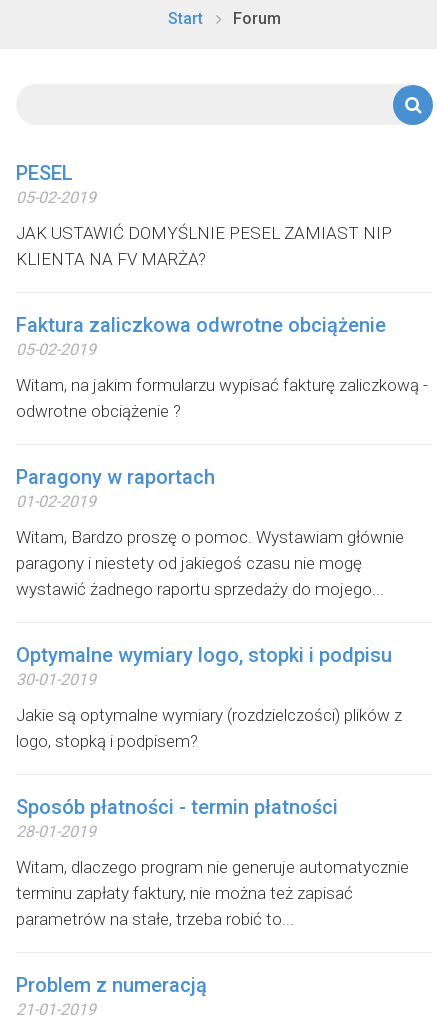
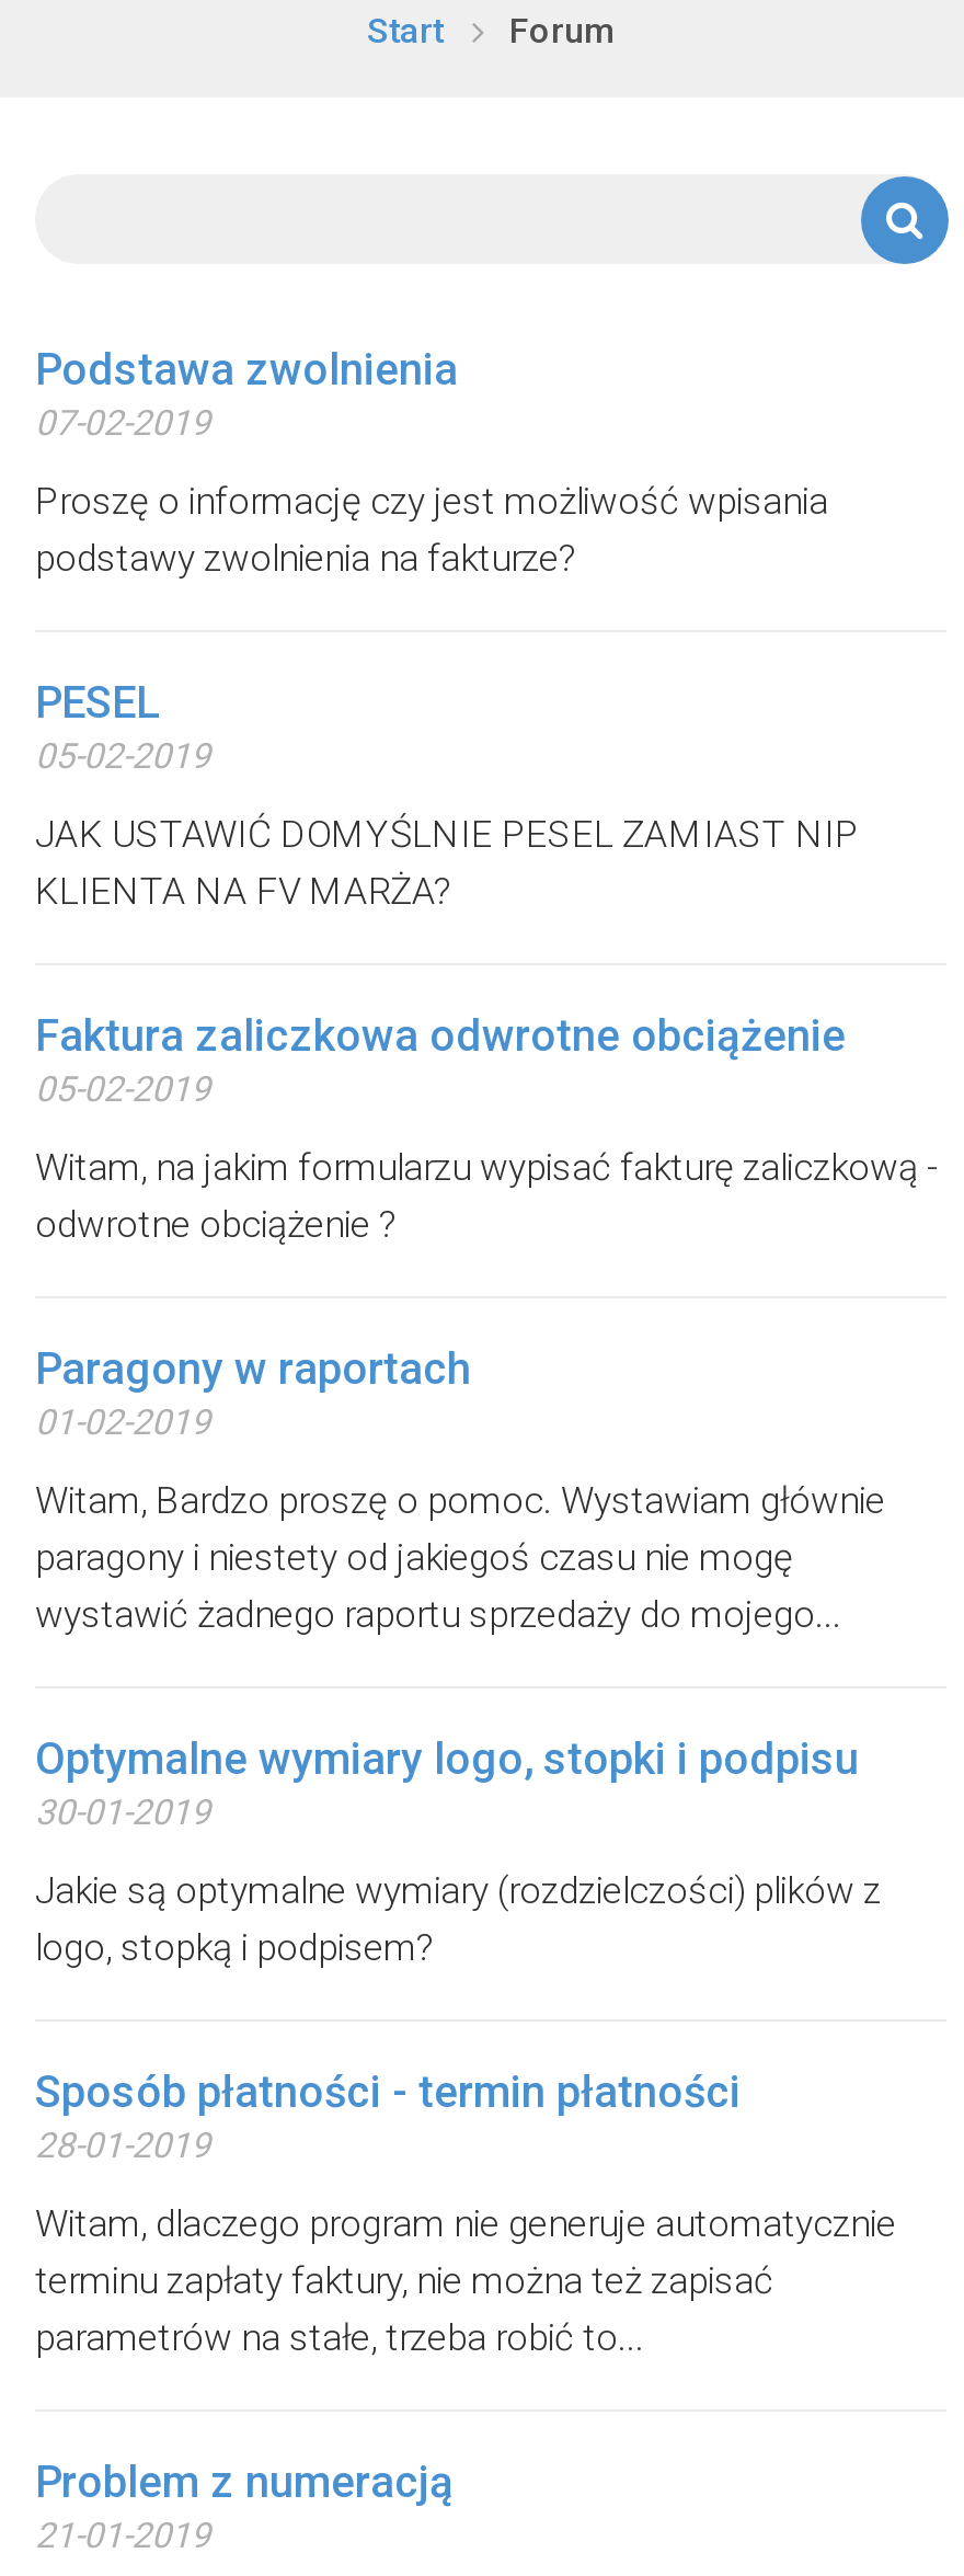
none -> [35,343,828,580] Podstawa zwolnienia | 07-02-2019 | Proszę o informację czy jest możliwość wpisania | podstawy zwolnienia na fakturze?

